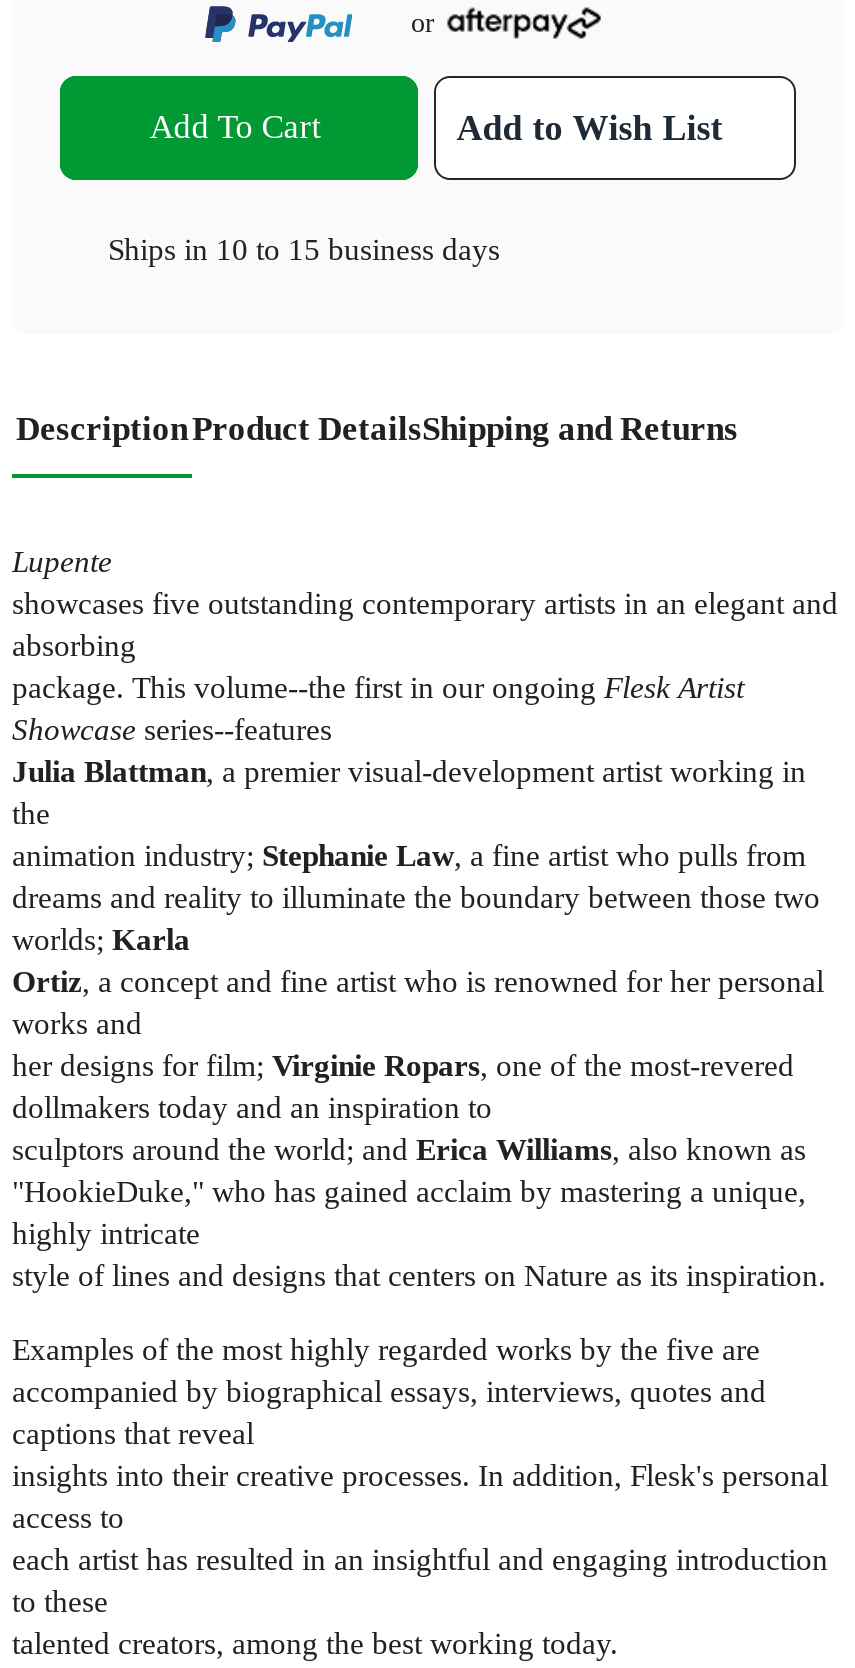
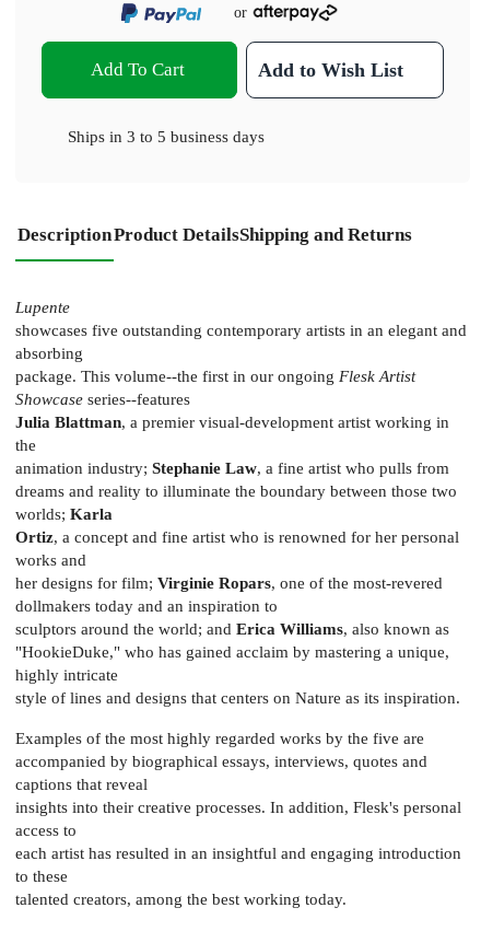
[108,231,500,265] Ships in 10 to 15 business days -> [68,127,265,145] Ships in 3 to 5 business days

